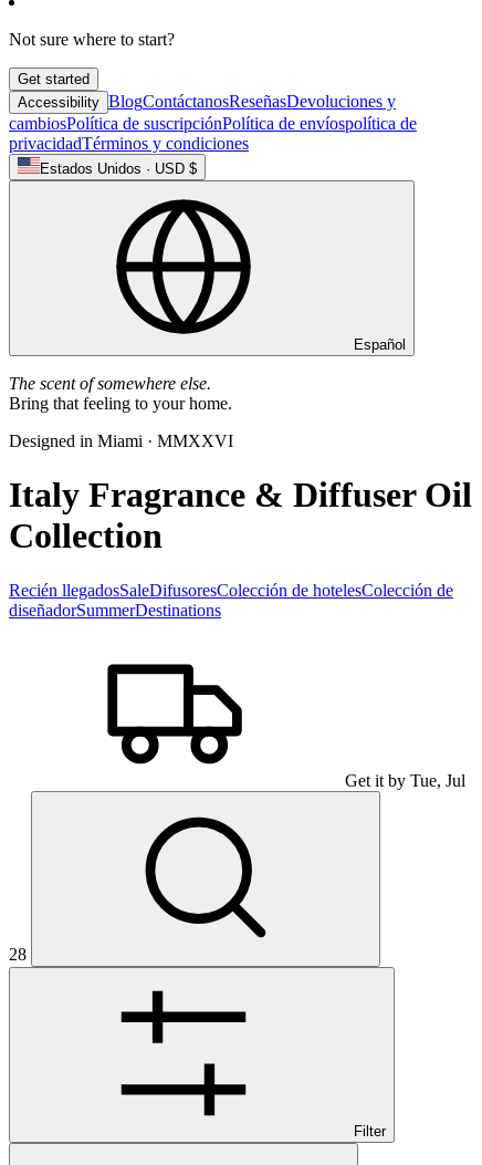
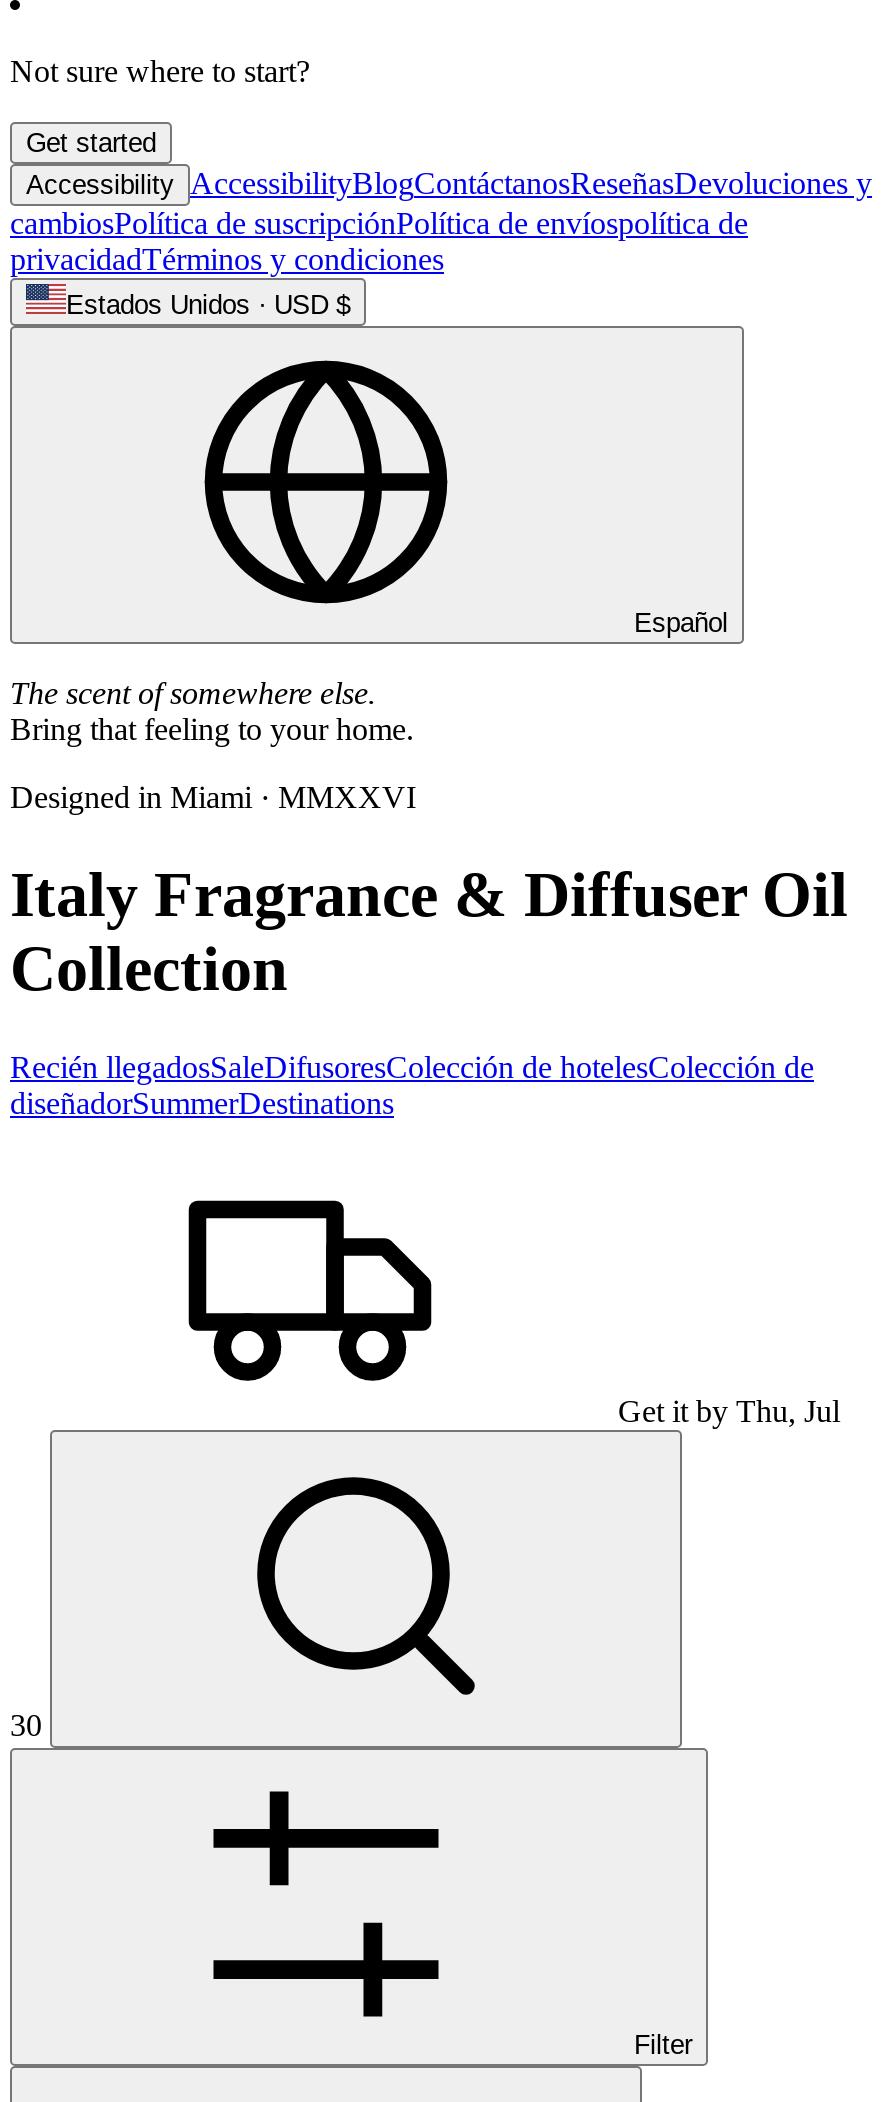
[18,92,396,111] Accessibility BlogContáctanosReseñasDevoluciones y -> [26,166,872,200] Accessibility AccessibilityBlogContáctanosReseñasDevoluciones y
[345,771,465,790] Get it by Tue, Jul -> [618,1394,840,1428] Get it by Thu, Jul
[9,945,27,964] 28 -> [10,1708,42,1742] 30

